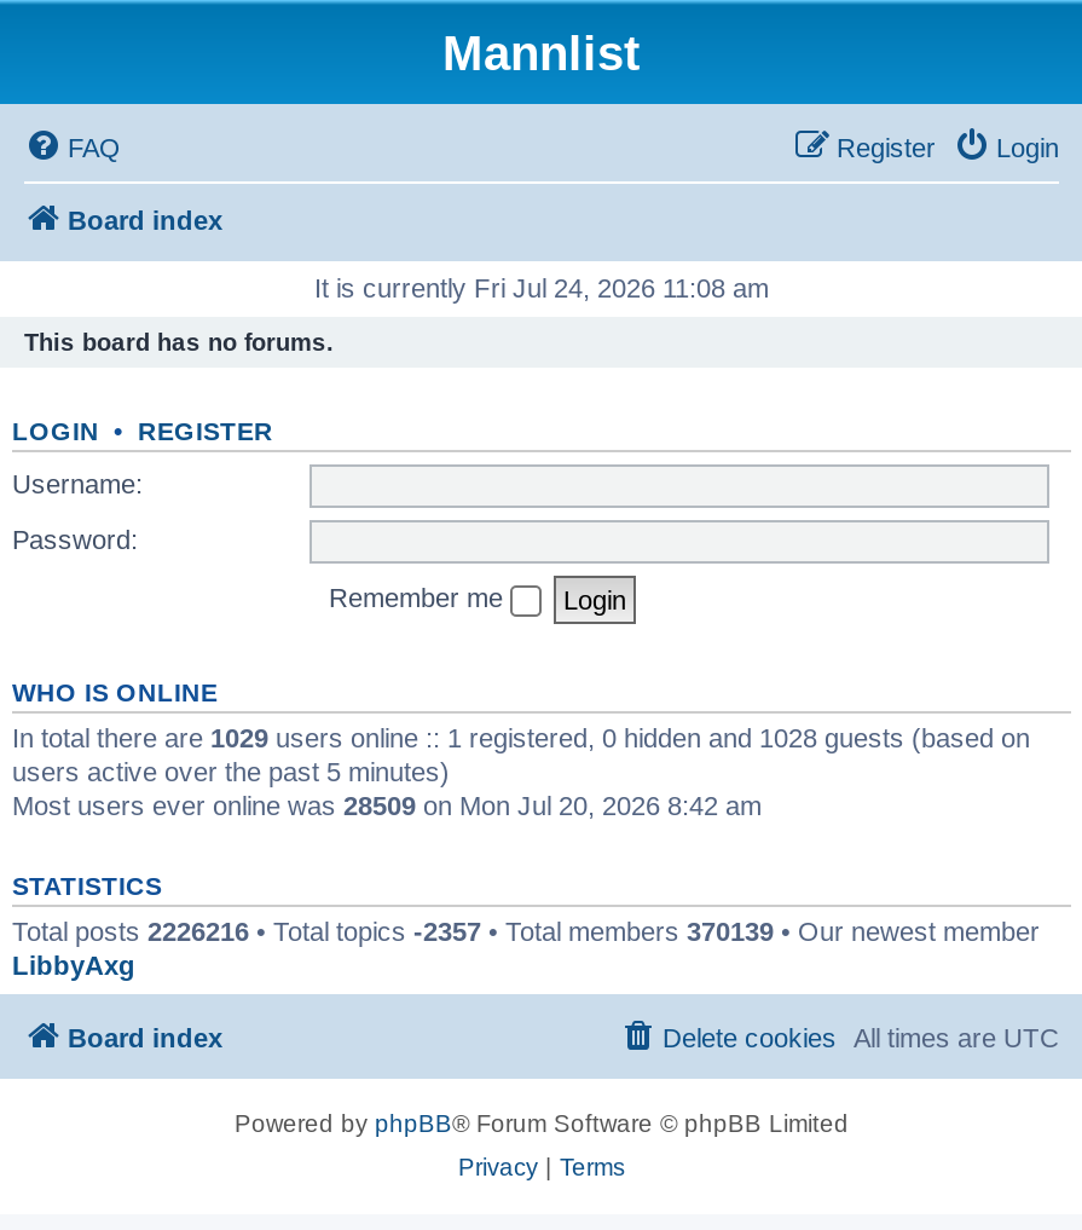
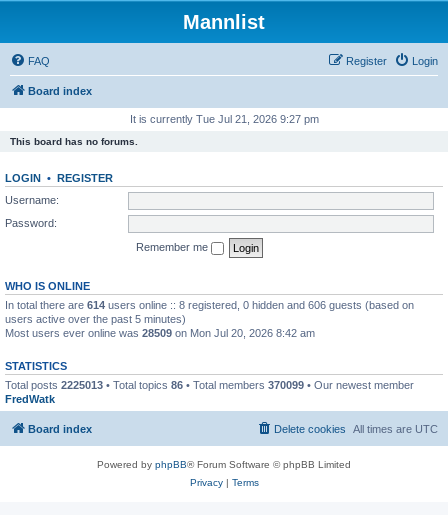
[314,273,769,302] It is currently Fri Jul 24, 2026 11:08 am -> [129,113,318,125] It is currently Tue Jul 21, 2026 9:27 pm
[12,722,1030,751] In total there are 1029 users online :: 1 registered, 0 hidden and 1028 guests (based on -> [5,298,414,310] In total there are 614 users online :: 8 registered, 0 hidden and 606 guests (based on
[12,916,1040,978] Total posts 2226216 • Total topics -2357 • Total members 370139 • Our newest member | LibbyAxg -> [5,378,414,404] Total posts 2225013 • Total topics 86 • Total members 370099 • Our newest member | FredWatk

